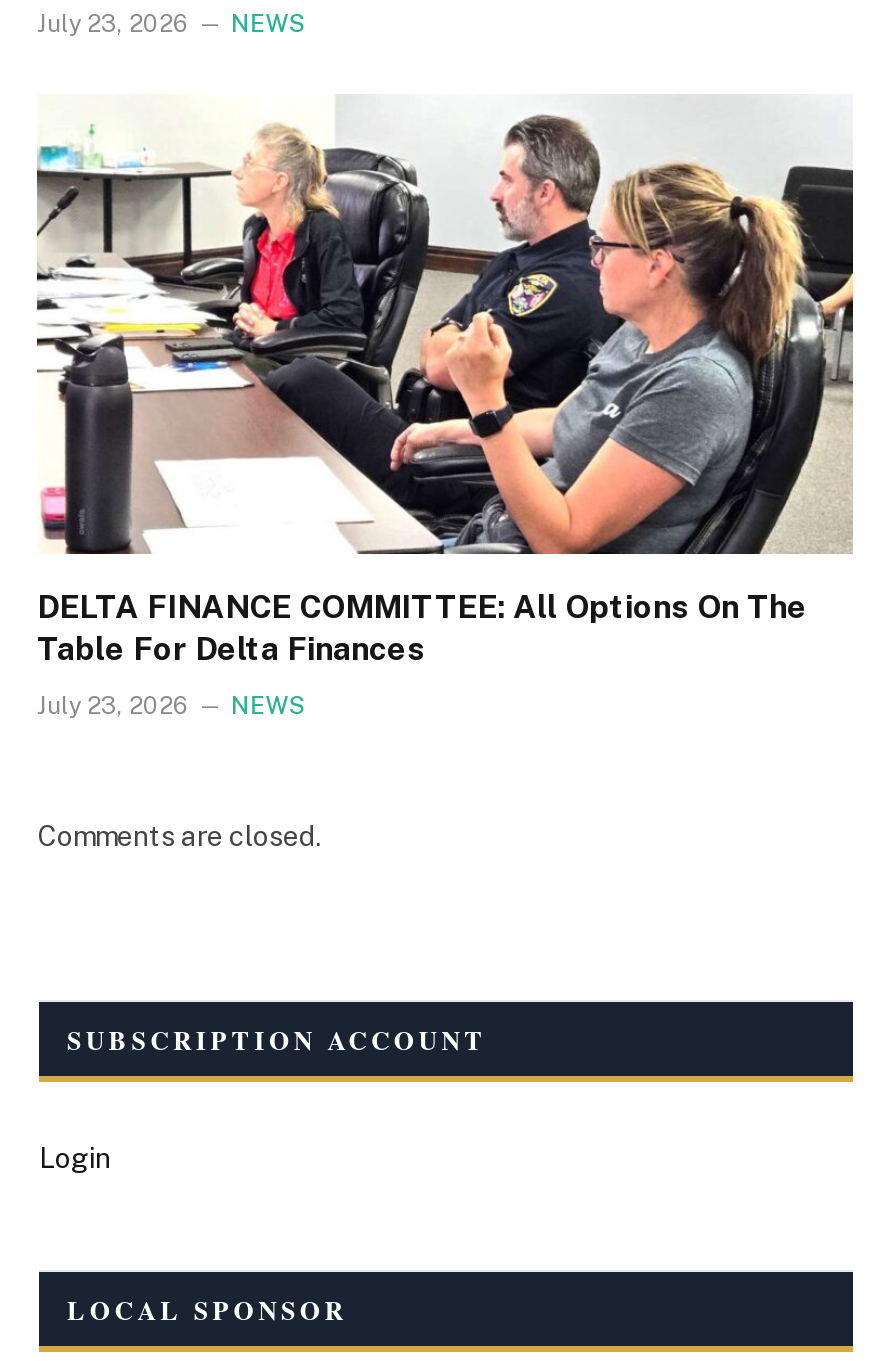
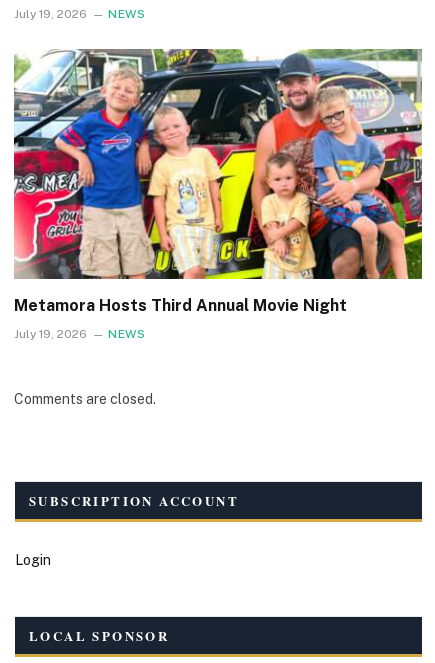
[37,11,306,39] July 23, 2026 NEWS -> [14,7,145,21] July 19, 2026 NEWS
[35,96,855,668] [image] | DELTA FINANCE COMMITTEE: All Options On The | Table For Delta Finances -> [13,48,423,315] [image] | Metamora Hosts Third Annual Movie Night
[37,692,306,720] July 23, 2026 NEWS -> [14,327,145,341] July 19, 2026 NEWS

